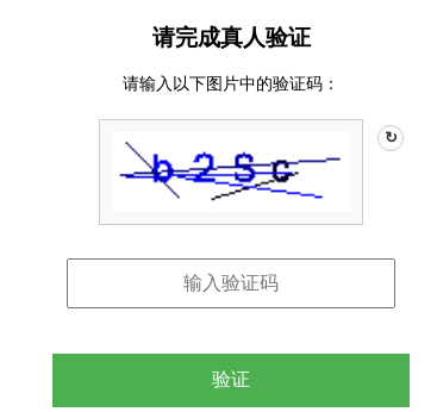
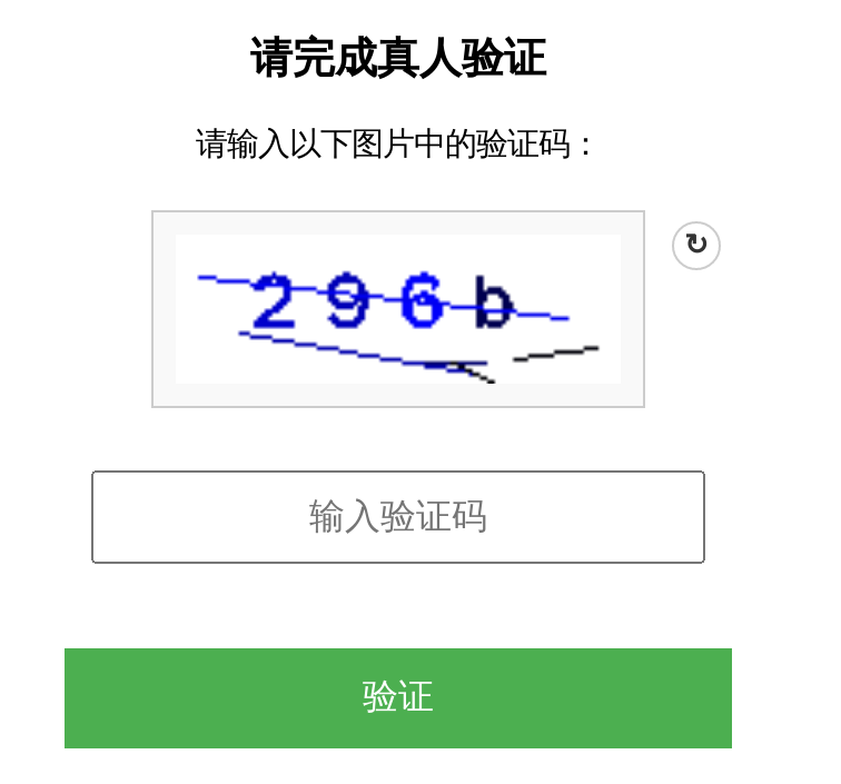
[119,141,342,212] [image] -> [191,255,601,386] [image]

